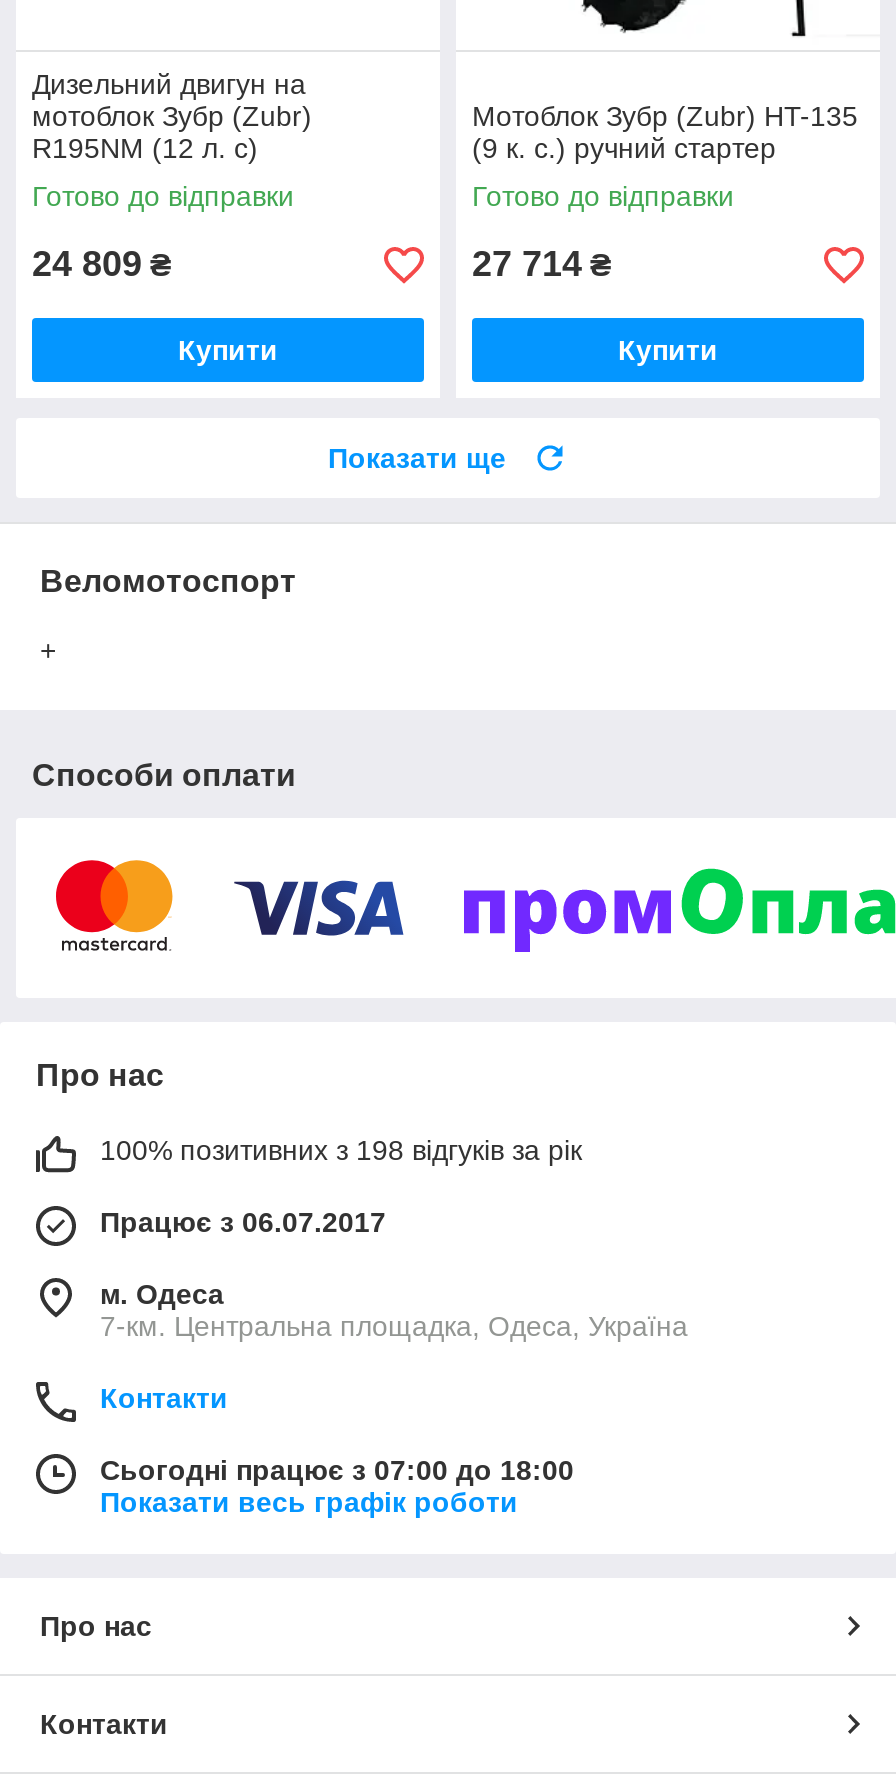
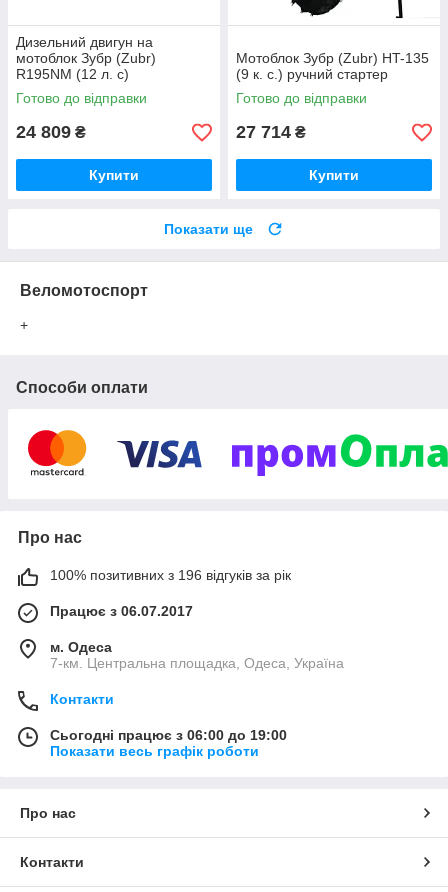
[100,1134,582,1166] 100% позитивних з 198 відгуків за рік -> [50,567,291,583] 100% позитивних з 196 відгуків за рік
[100,1454,574,1486] Сьогодні працює з 07:00 до 18:00 -> [50,727,287,743] Сьогодні працює з 06:00 до 19:00

